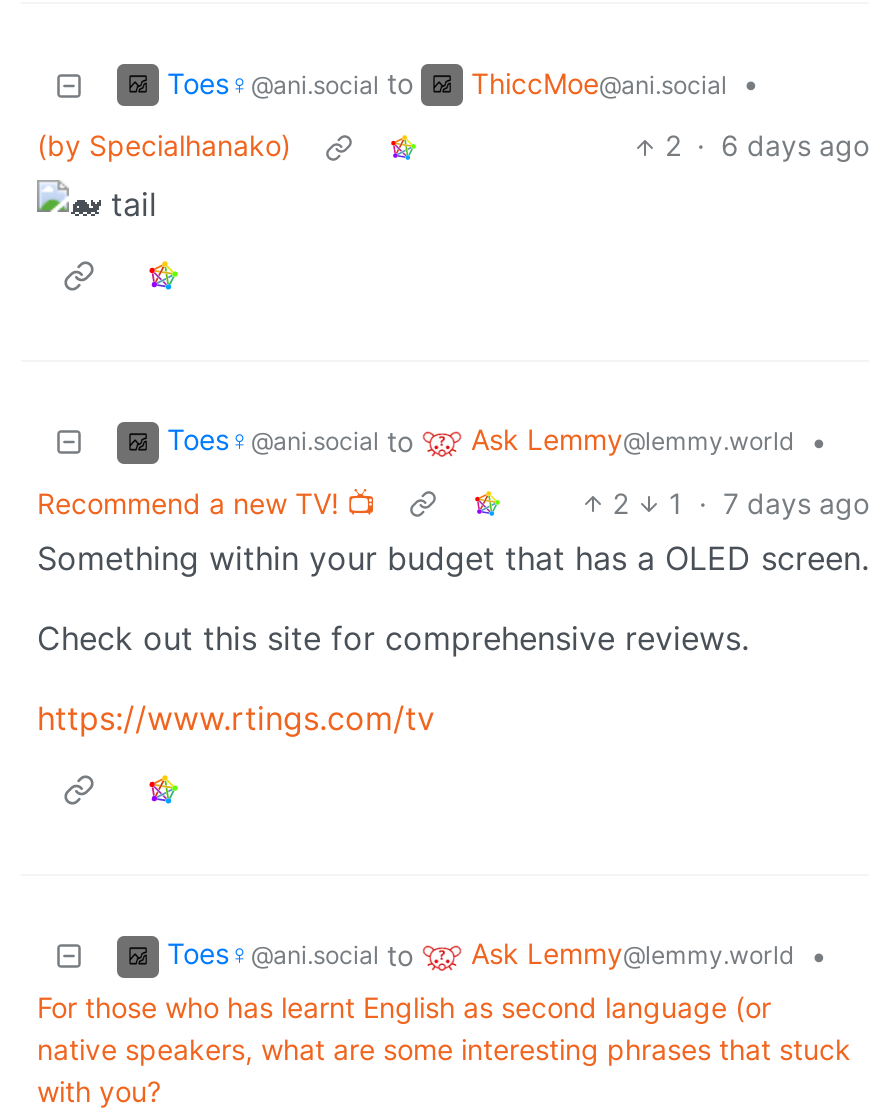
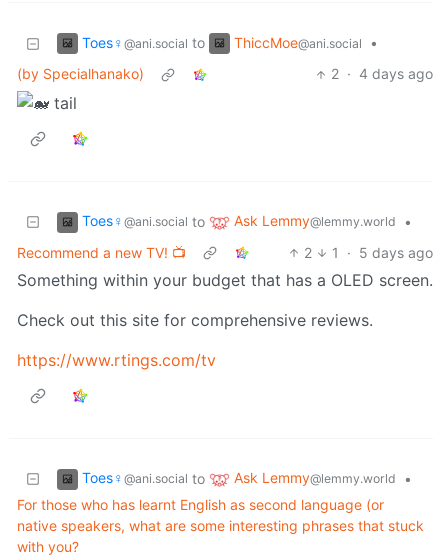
[665,129,869,163] 2 · 6 days ago -> [331,65,433,82] 2 · 4 days ago
[613,486,869,520] 2 1 · 7 days ago -> [304,244,433,261] 2 1 · 5 days ago

